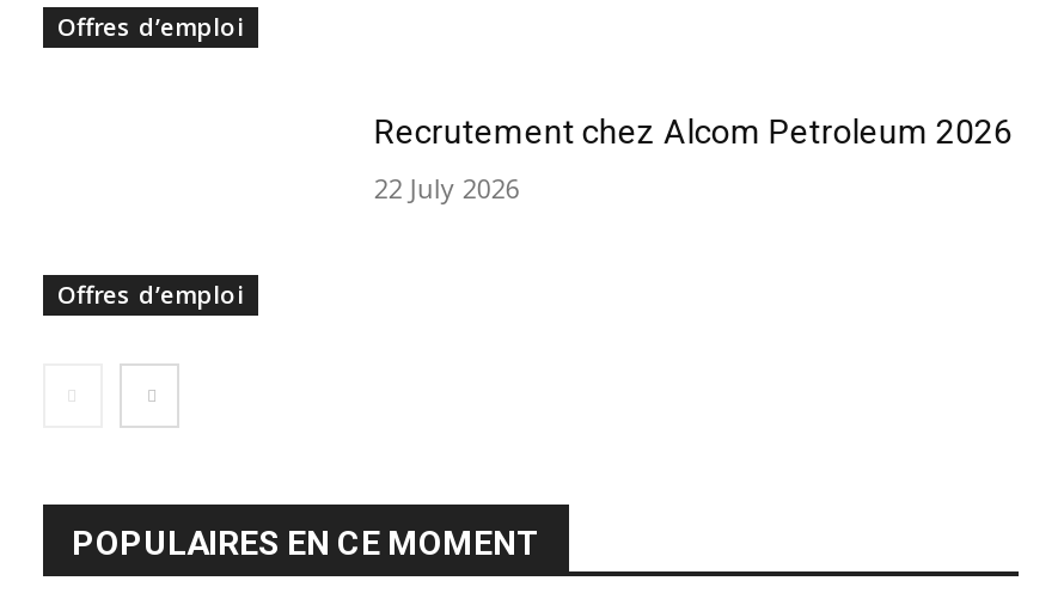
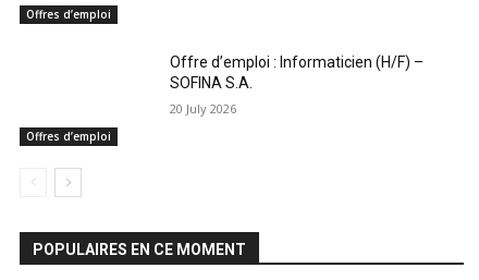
[374,113,1012,151] Recrutement chez Alcom Petroleum 2026 -> [170,54,424,92] Offre d’emploi : Informaticien (H/F) – | SOFINA S.A.
[374,170,520,206] 22 July 2026 -> [170,101,237,117] 20 July 2026

